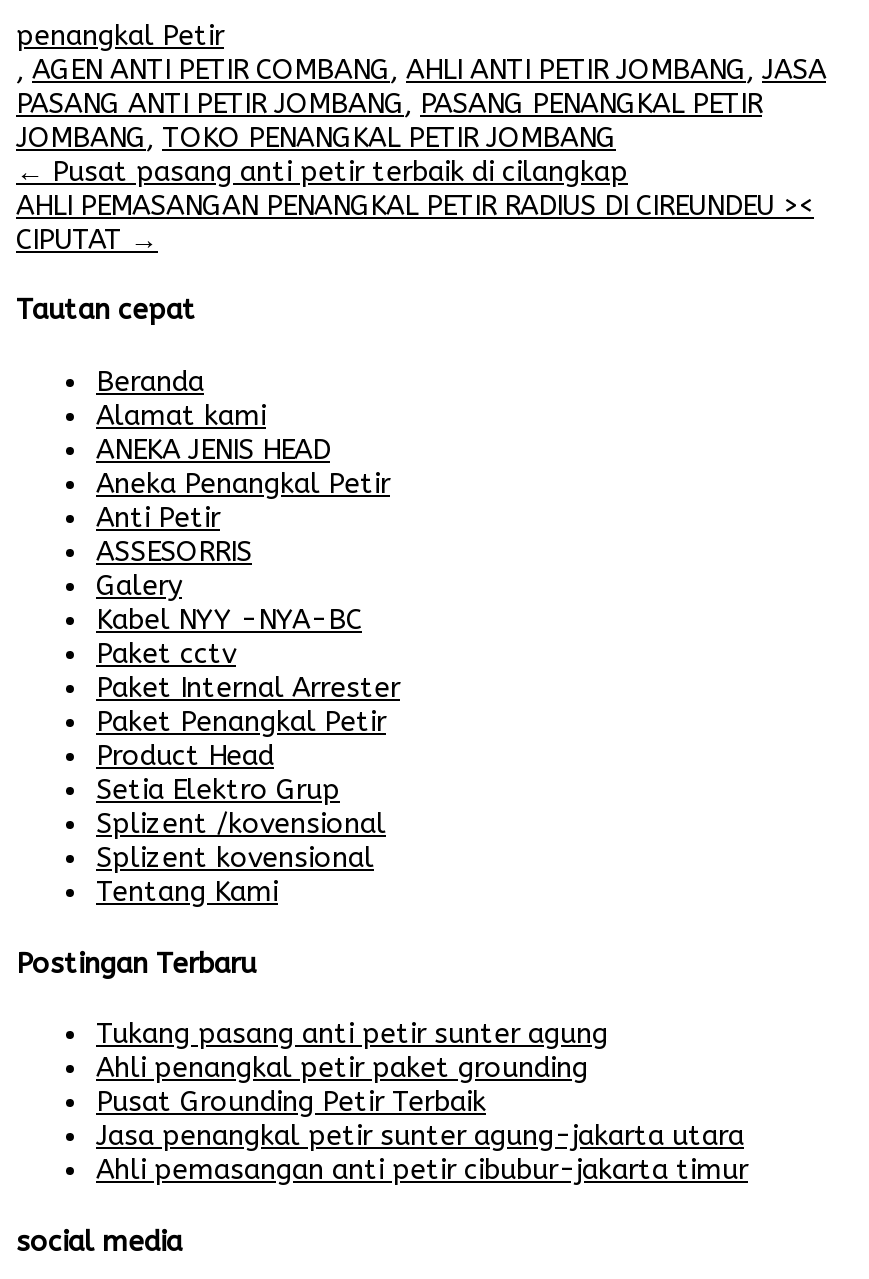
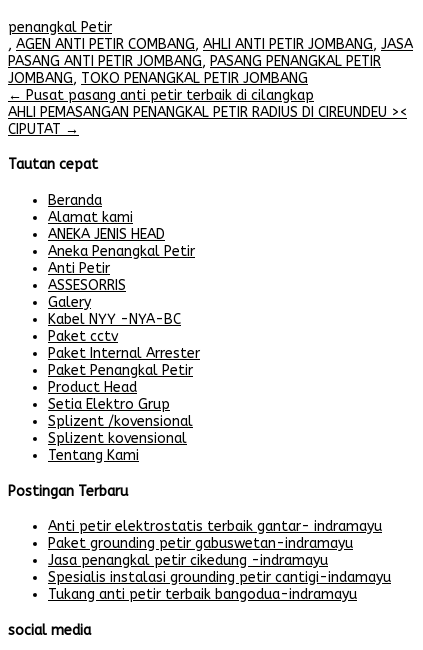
[96,1017,748,1187] Tukang pasang anti petir sunter agung | Ahli penangkal petir paket grounding | Pusat Grounding Petir Terbaik | Jasa penangkal petir sunter agung-jakarta utara | Ahli pemasangan anti petir cibubur-jakarta timur -> [48,518,391,603] Anti petir elektrostatis terbaik gantar- indramayu | Paket grounding petir gabuswetan-indramayu | Jasa penangkal petir cikedung -indramayu | Spesialis instalasi grounding petir cantigi-indamayu | Tukang anti petir terbaik bangodua-indramayu

